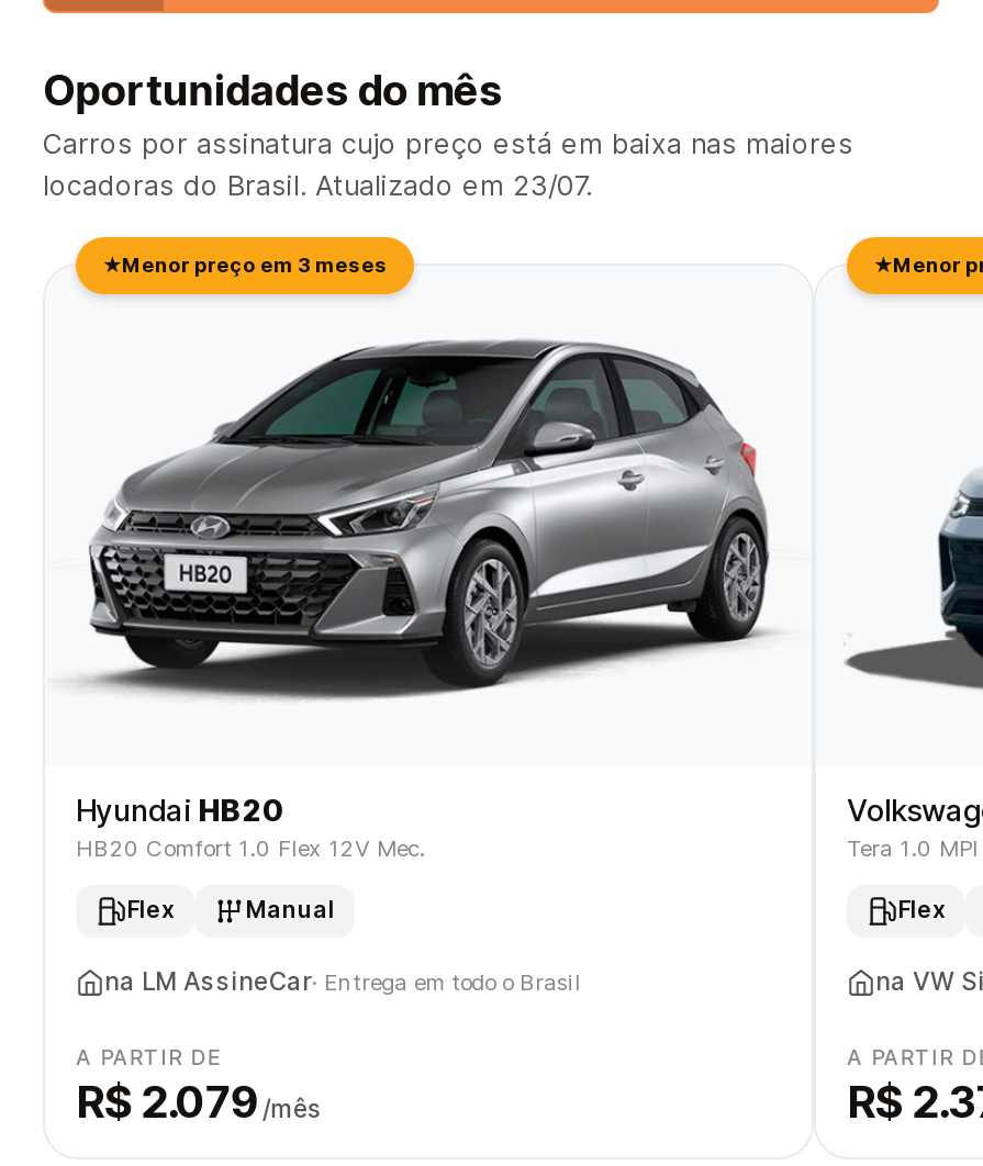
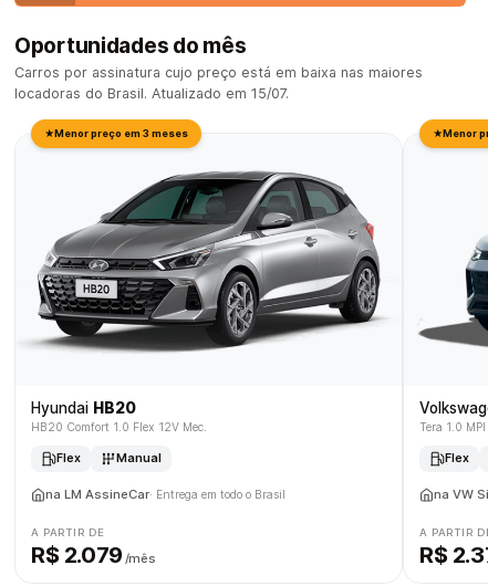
[43,170,592,203] locadoras do Brasil. Atualizado em 23/07. -> [14,86,289,102] locadoras do Brasil. Atualizado em 15/07.

